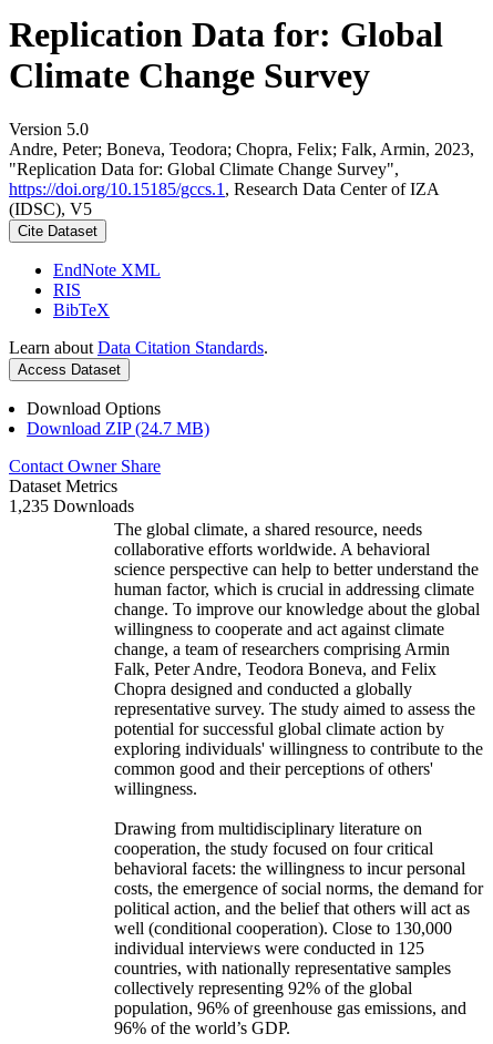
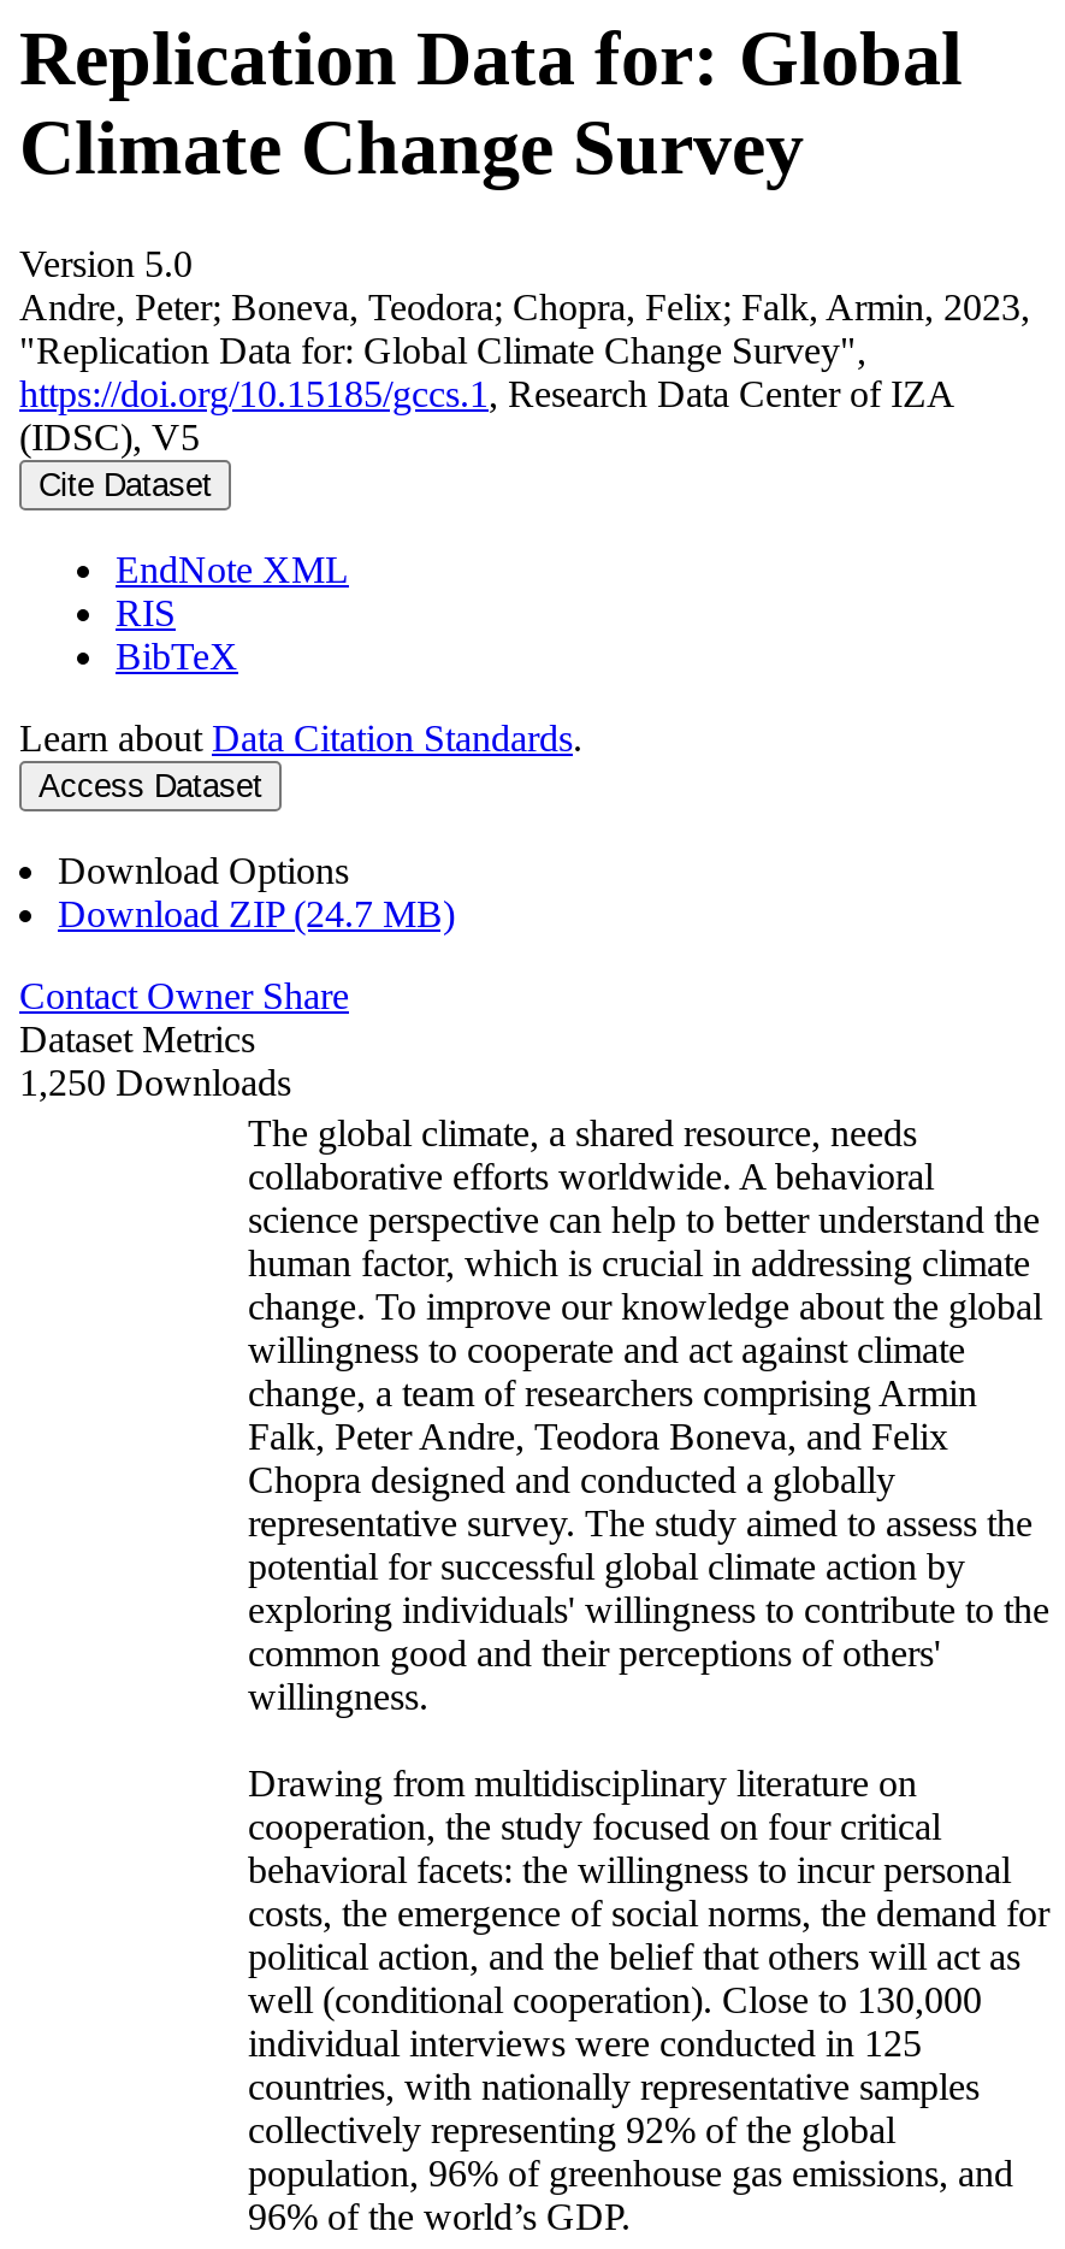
[9,497,134,516] 1,235 Downloads -> [19,1063,291,1104] 1,250 Downloads

